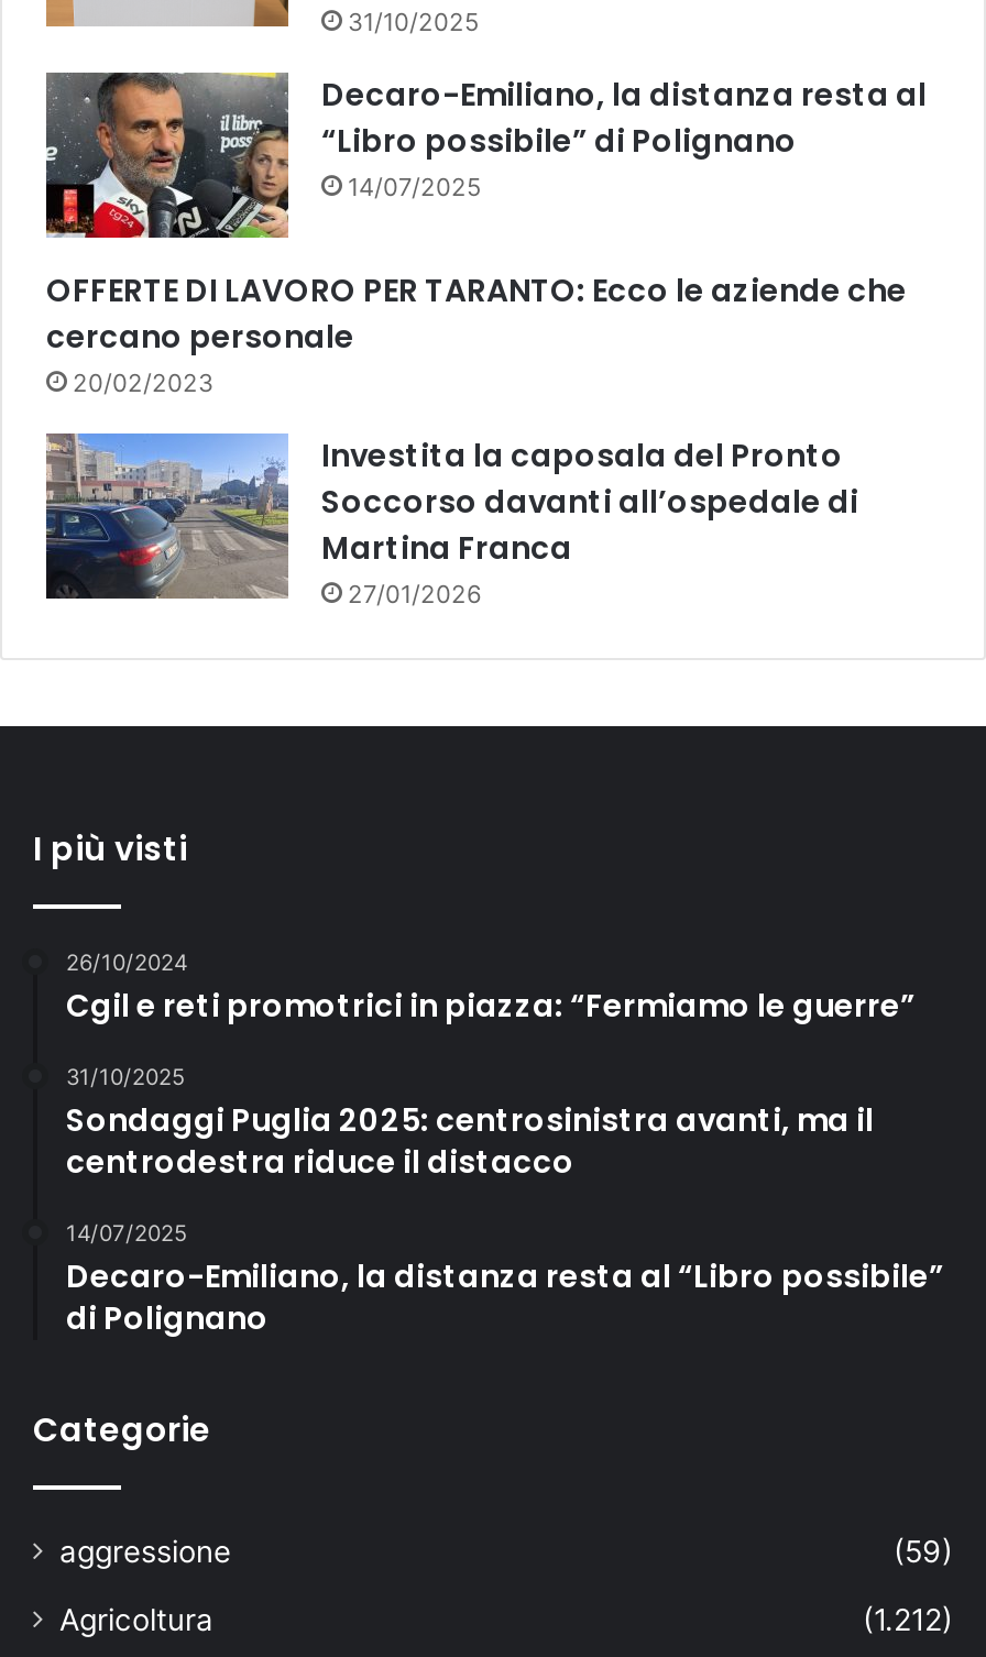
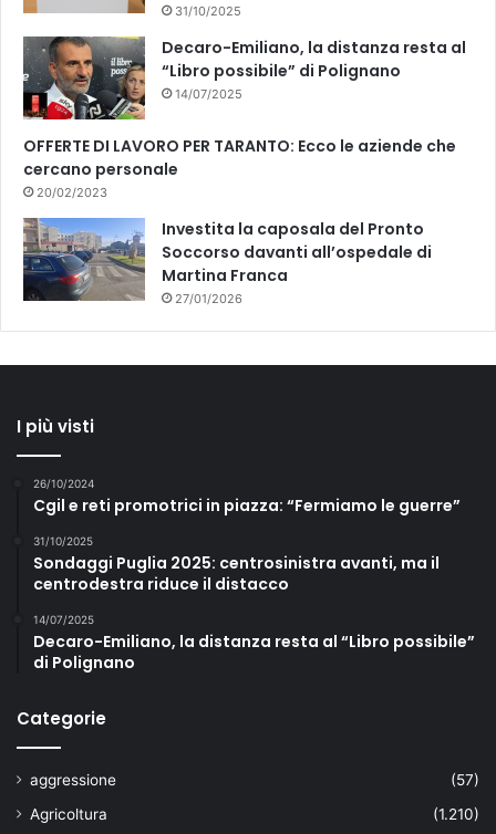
[894,1534,953,1570] (59) -> [451,771,479,789] (57)
[863,1603,953,1638] (1.212) -> [433,806,479,823] (1.210)

